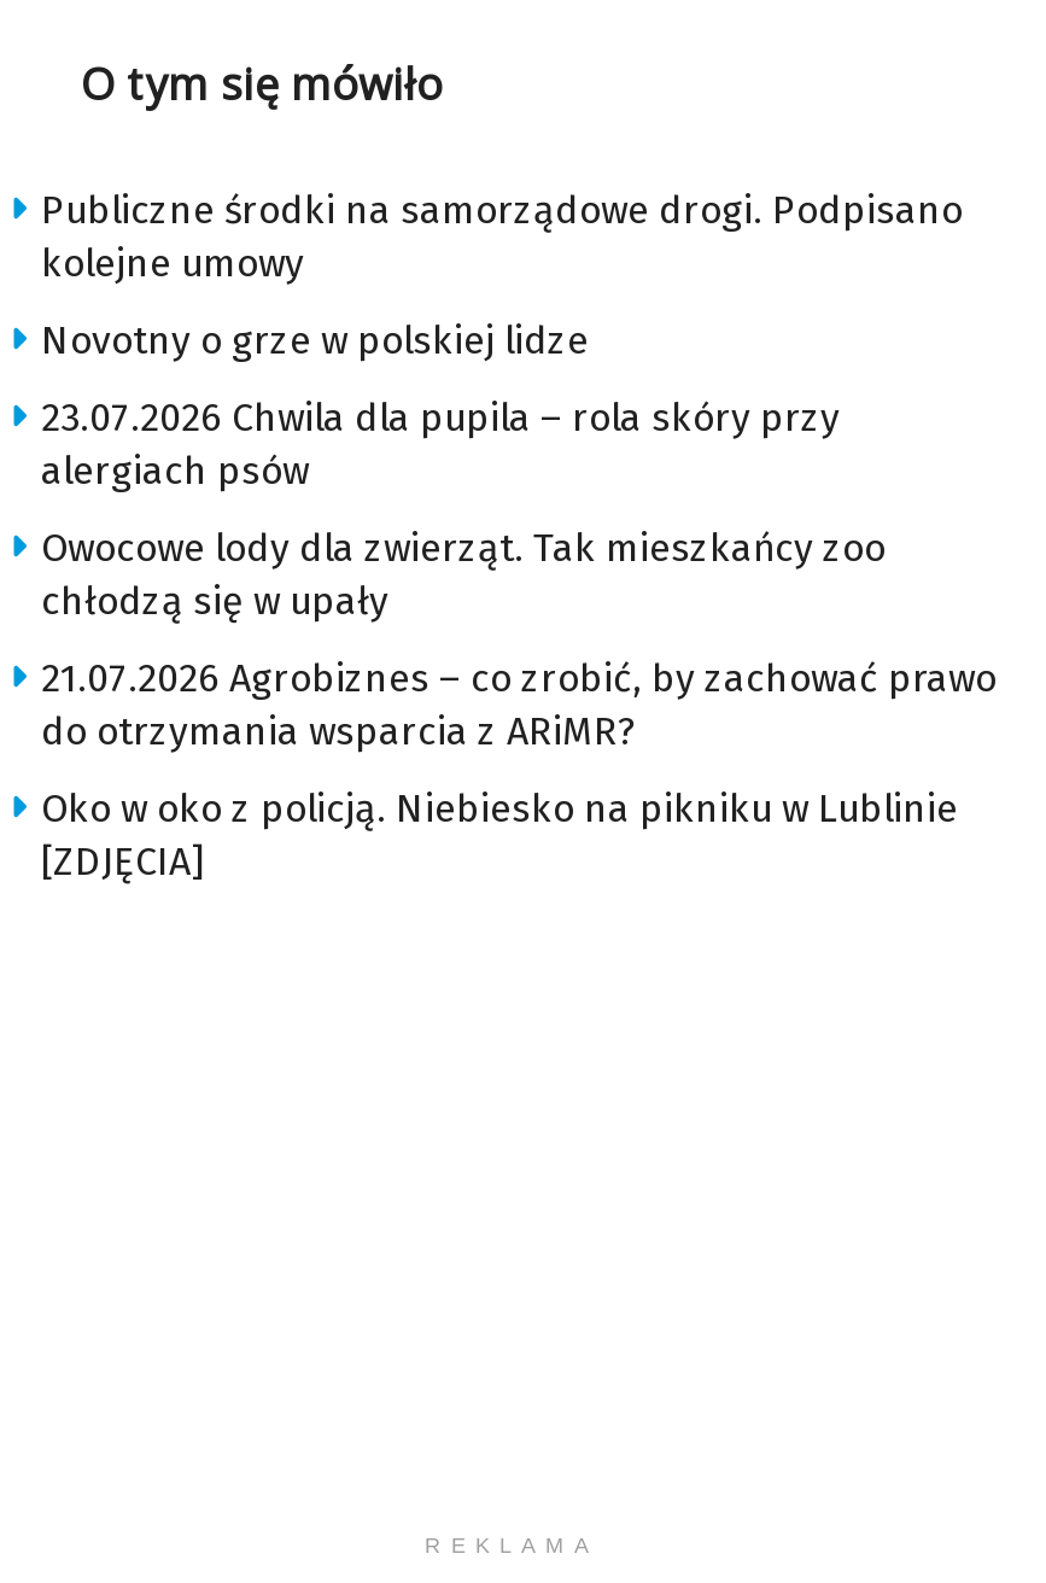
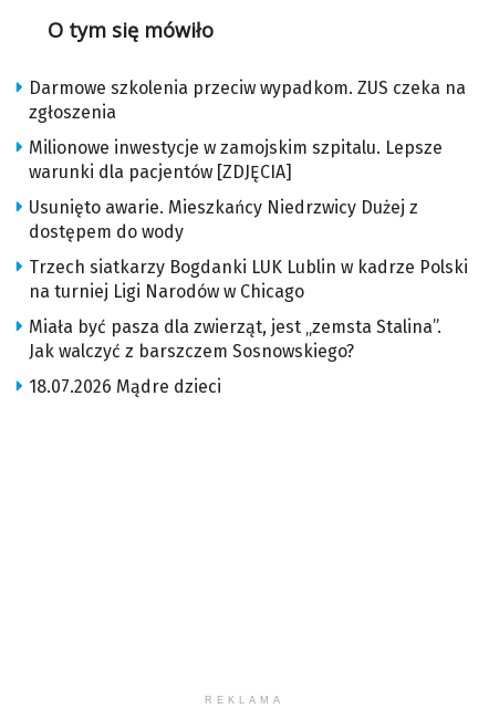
[41,187,963,286] Publiczne środki na samorządowe drogi. Podpisano | kolejne umowy -> [29,78,466,123] Darmowe szkolenia przeciw wypadkom. ZUS czeka na | zgłoszenia
[41,318,589,363] Novotny o grze w polskiej lidze -> [29,137,443,183] Milionowe inwestycje w zamojskim szpitalu. Lepsze | warunki dla pacjentów [ZDJĘCIA]
[41,395,840,494] 23.07.2026 Chwila dla pupila – rola skóry przy | alergiach psów -> [29,197,418,242] Usunięto awarie. Mieszkańcy Niedrzwicy Dużej z | dostępem do wody
[41,525,886,624] Owocowe lody dla zwierząt. Tak mieszkańcy zoo | chłodzą się w upały -> [29,257,468,302] Trzech siatkarzy Bogdanki LUK Lublin w kadrze Polski | na turniej Ligi Narodów w Chicago
[41,655,997,754] 21.07.2026 Agrobiznes – co zrobić, by zachować prawo | do otrzymania wsparcia z ARiMR? -> [29,316,441,362] Miała być pasza dla zwierząt, jest „zemsta Stalina”. | Jak walczyć z barszczem Sosnowskiego?
[41,786,958,885] Oko w oko z policją. Niebiesko na pikniku w Lublinie | [ZDJĘCIA] -> [29,376,221,397] 18.07.2026 Mądre dzieci

